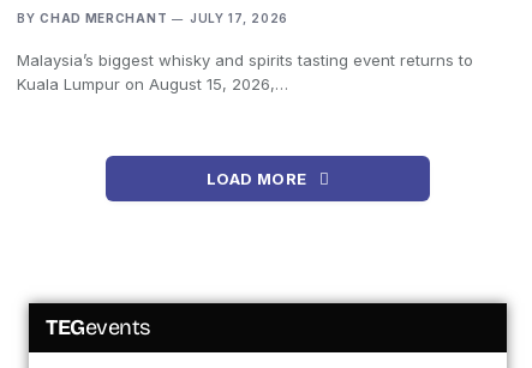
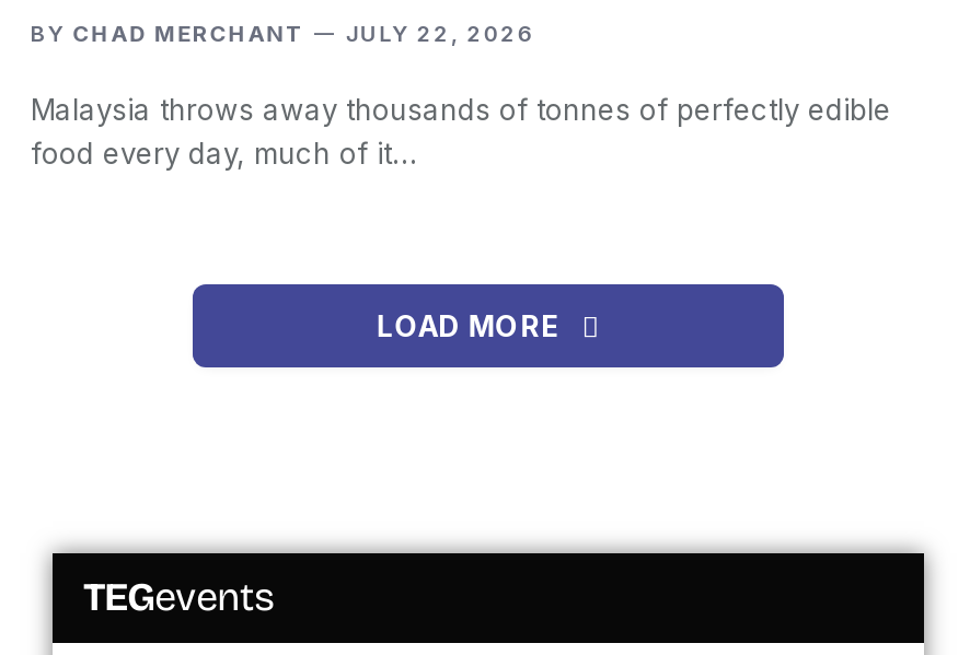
[17,11,288,25] BY CHAD MERCHANT JULY 17, 2026 -> [31,20,534,46] BY CHAD MERCHANT JULY 22, 2026
[17,51,473,94] Malaysia’s biggest whisky and spirits tasting event returns to | Kuala Lumpur on August 15, 2026,… -> [31,92,891,171] Malaysia throws away thousands of tonnes of perfectly edible | food every day, much of it…

